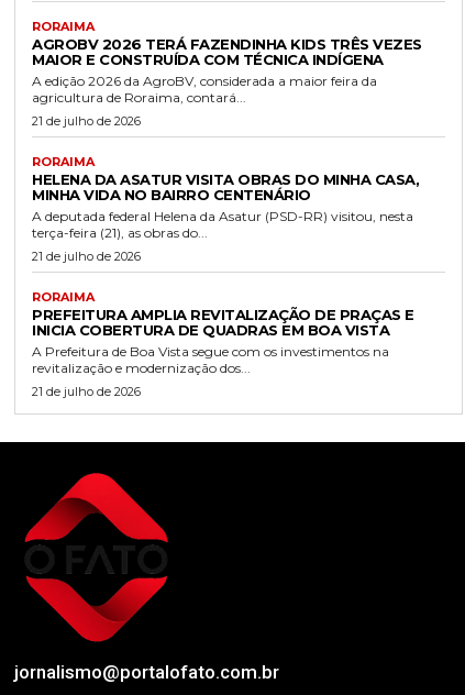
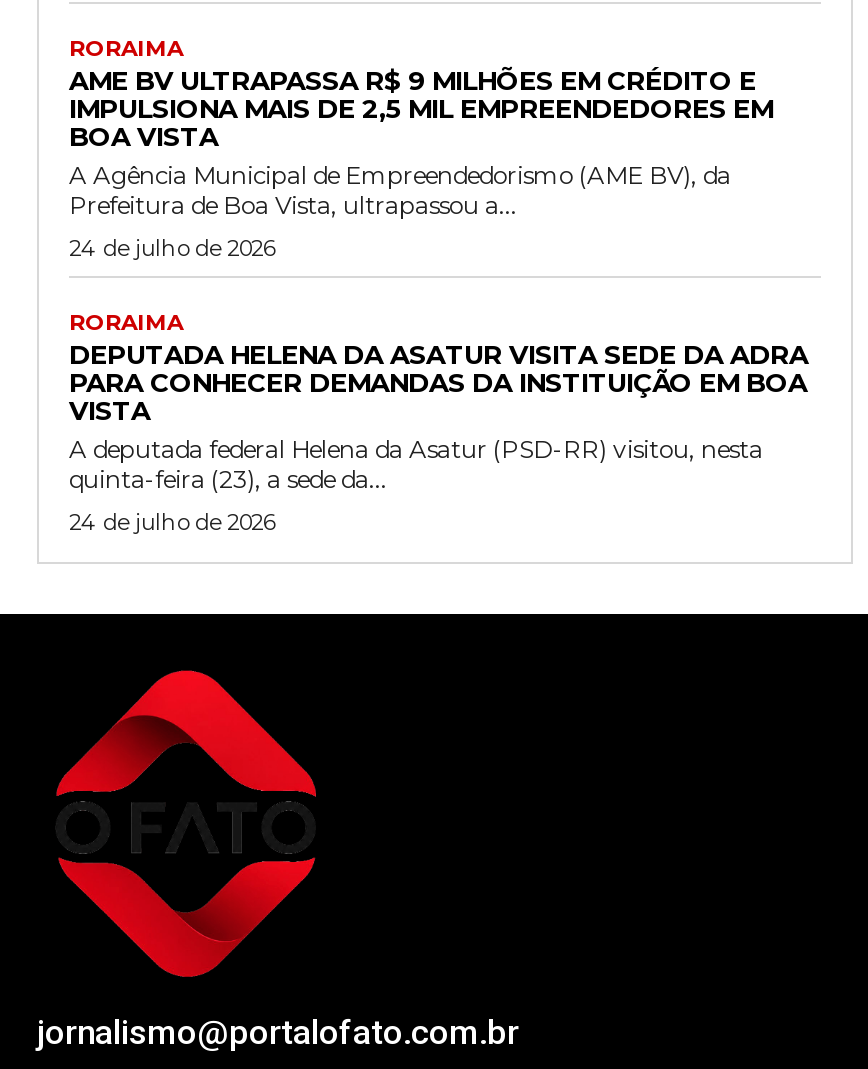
[32,35,422,106] AGROBV 2026 TERÁ FAZENDINHA KIDS TRÊS VEZES | MAIOR E CONSTRUÍDA COM TÉCNICA INDÍGENA | A edição 2026 da AgroBV, considerada a maior feira da | agricultura de Roraima, contará... -> [69,64,773,220] AME BV ULTRAPASSA R$ 9 MILHÕES EM CRÉDITO E | IMPULSIONA MAIS DE 2,5 MIL EMPREENDEDORES EM | BOA VISTA | A Agência Municipal de Empreendedorismo (AME BV), da | Prefeitura de Boa Vista, ultrapassou a...
[32,113,141,129] 21 de julho de 2026 -> [69,234,275,262] 24 de julho de 2026
[32,171,419,204] HELENA DA ASATUR VISITA OBRAS DO MINHA CASA, | MINHA VIDA NO BAIRRO CENTENÁRIO -> [69,338,808,426] DEPUTADA HELENA DA ASATUR VISITA SEDE DA ADRA | PARA CONHECER DEMANDAS DA INSTITUIÇÃO EM BOA | VISTA
moved [32,208,413,224] -> [69,434,763,464]: A deputada federal Helena da Asatur (PSD-RR) visitou, nesta
[32,224,414,399] terça-feira (21), as obras do... | 21 de julho de 2026 | RORAIMA | PREFEITURA AMPLIA REVITALIZAÇÃO DE PRAÇAS E | INICIA COBERTURA DE QUADRAS EM BOA VISTA | A Prefeitura de Boa Vista segue com os investimentos na | revitalização e modernização dos... | 21 de julho de 2026 -> [69,464,387,536] quinta-feira (23), a sede da... | 24 de julho de 2026

